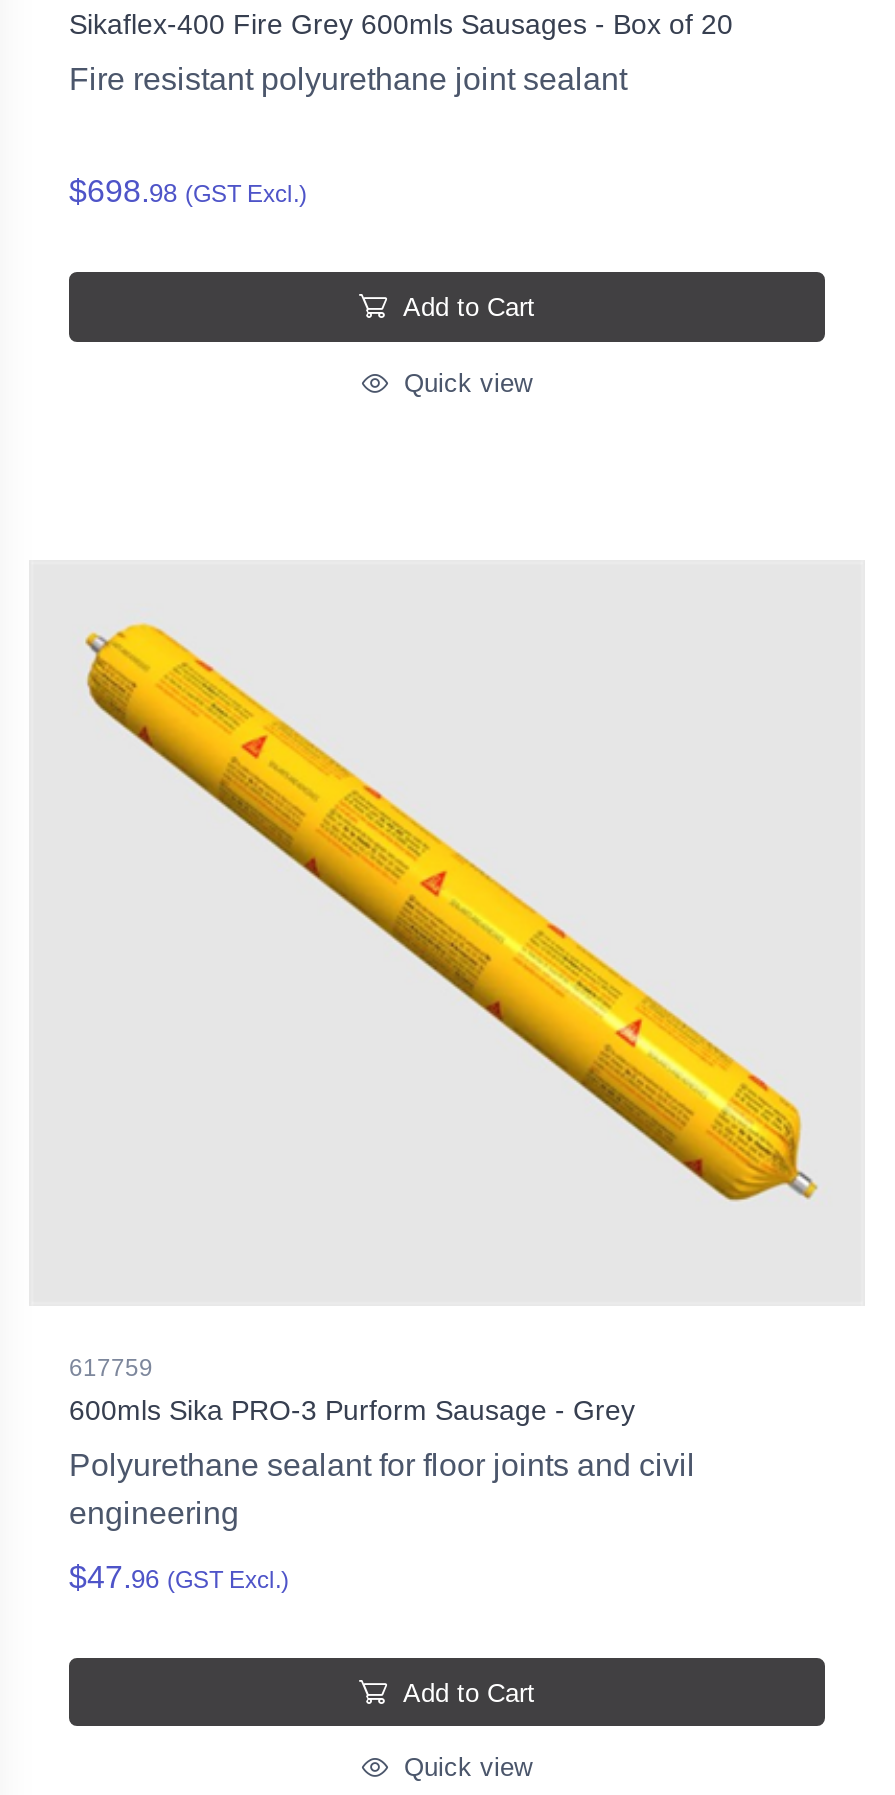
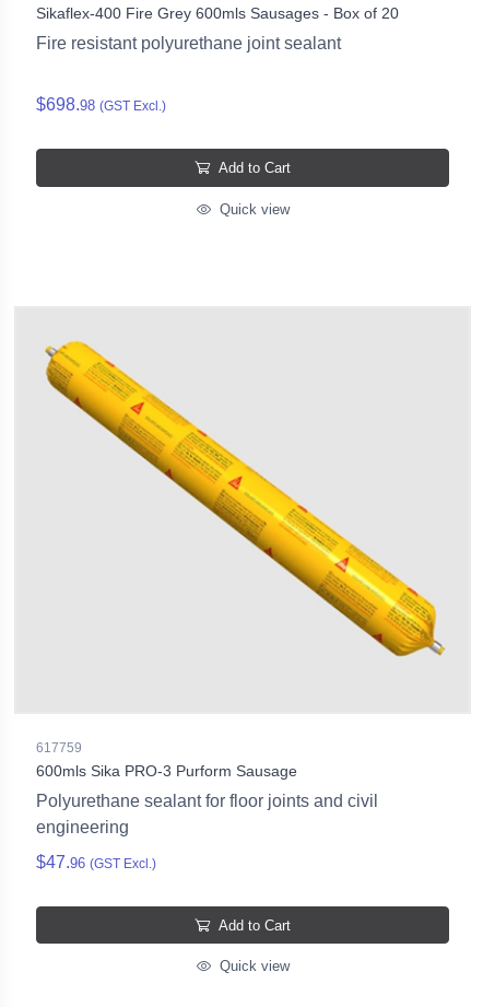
[69,1394,635,1426] 600mls Sika PRO-3 Purform Sausage - Grey -> [36,762,297,779] 600mls Sika PRO-3 Purform Sausage

